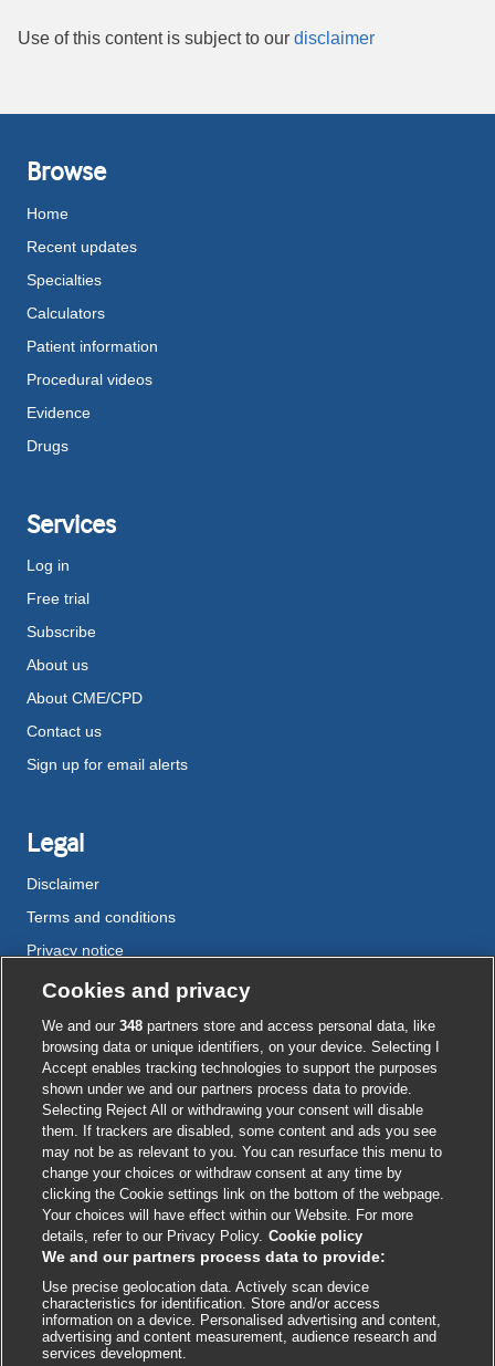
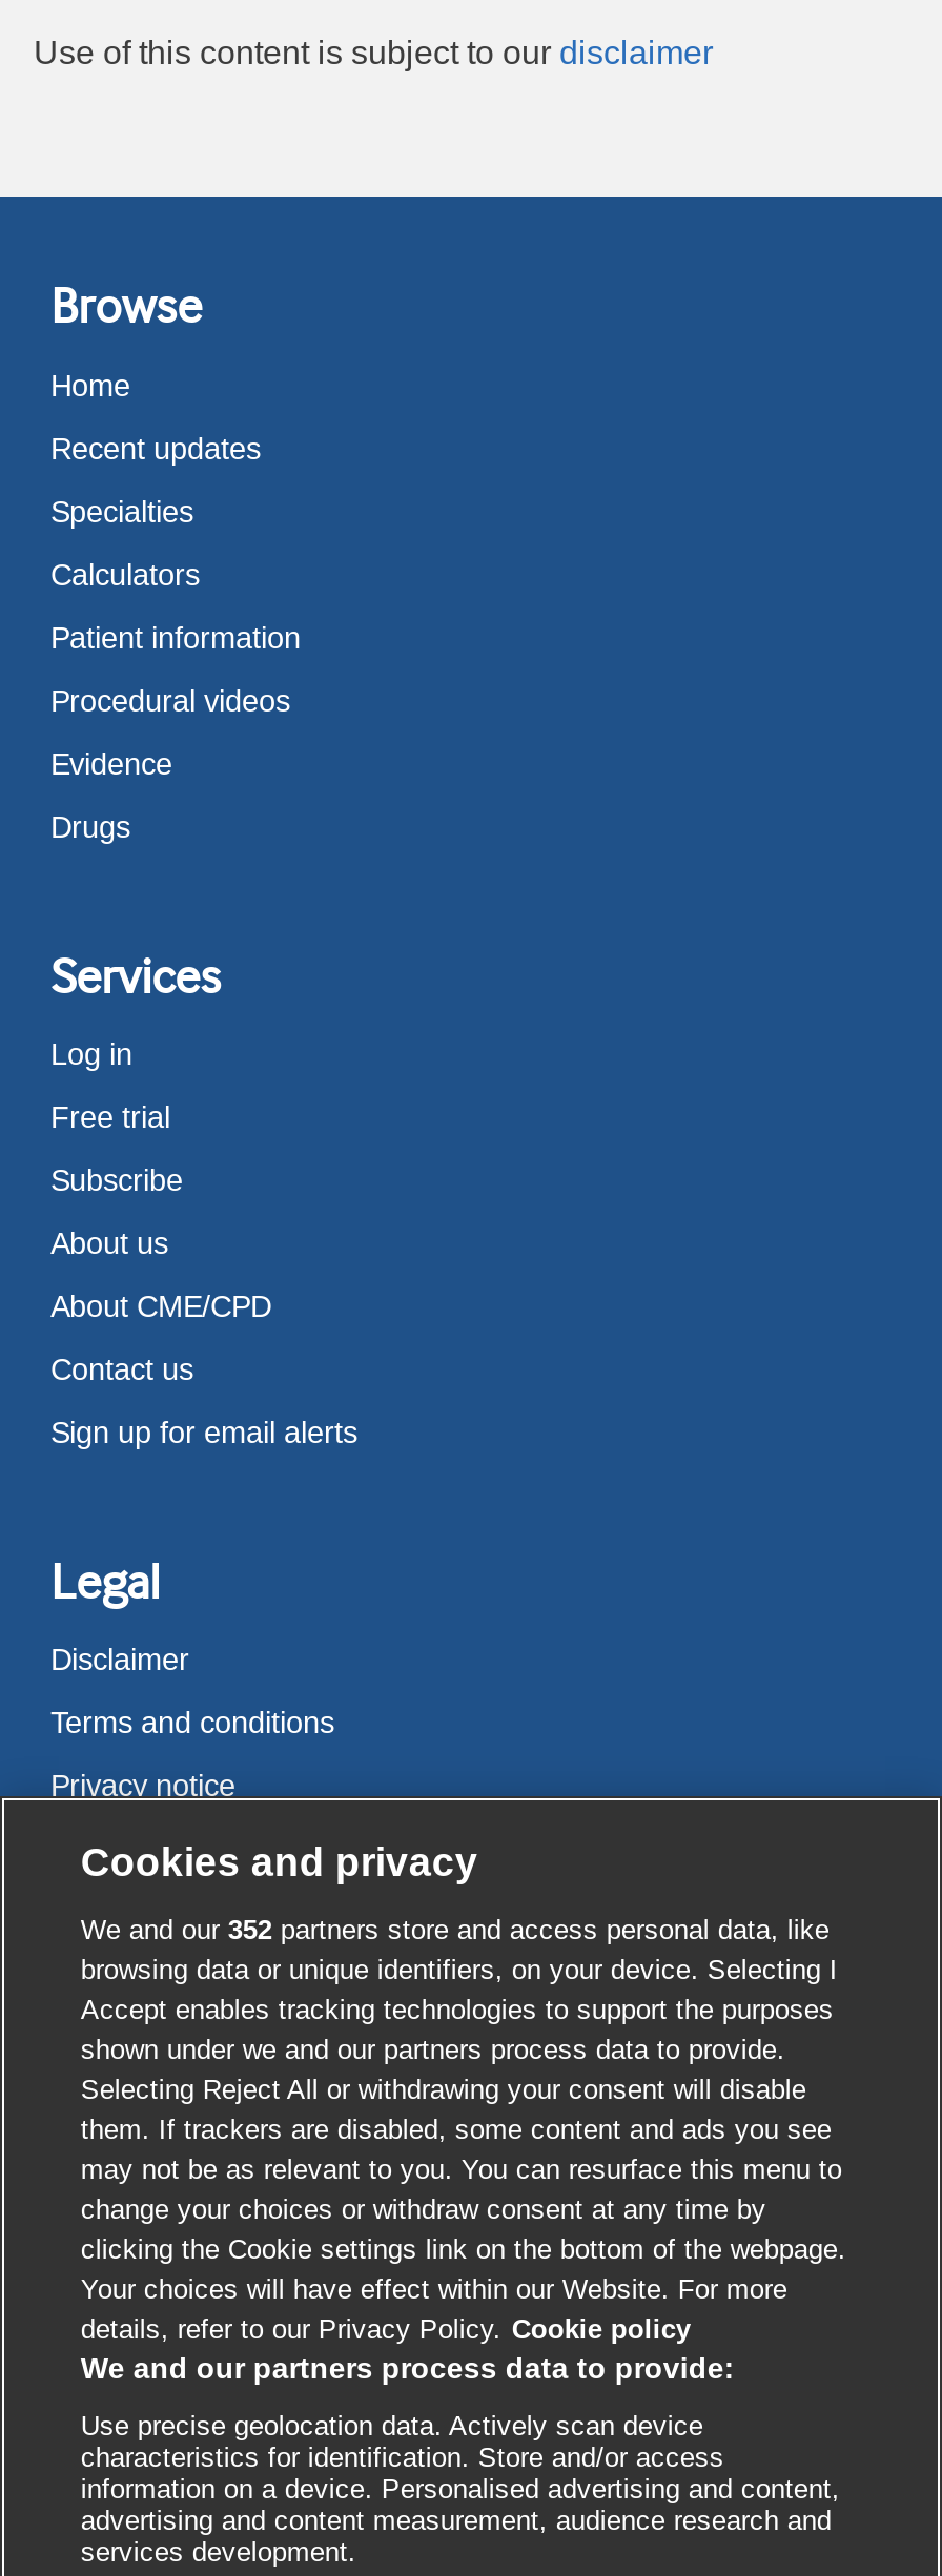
[42,1018,436,1034] We and our 348 partners store and access personal data, like -> [81,1914,829,1945] We and our 352 partners store and access personal data, like

